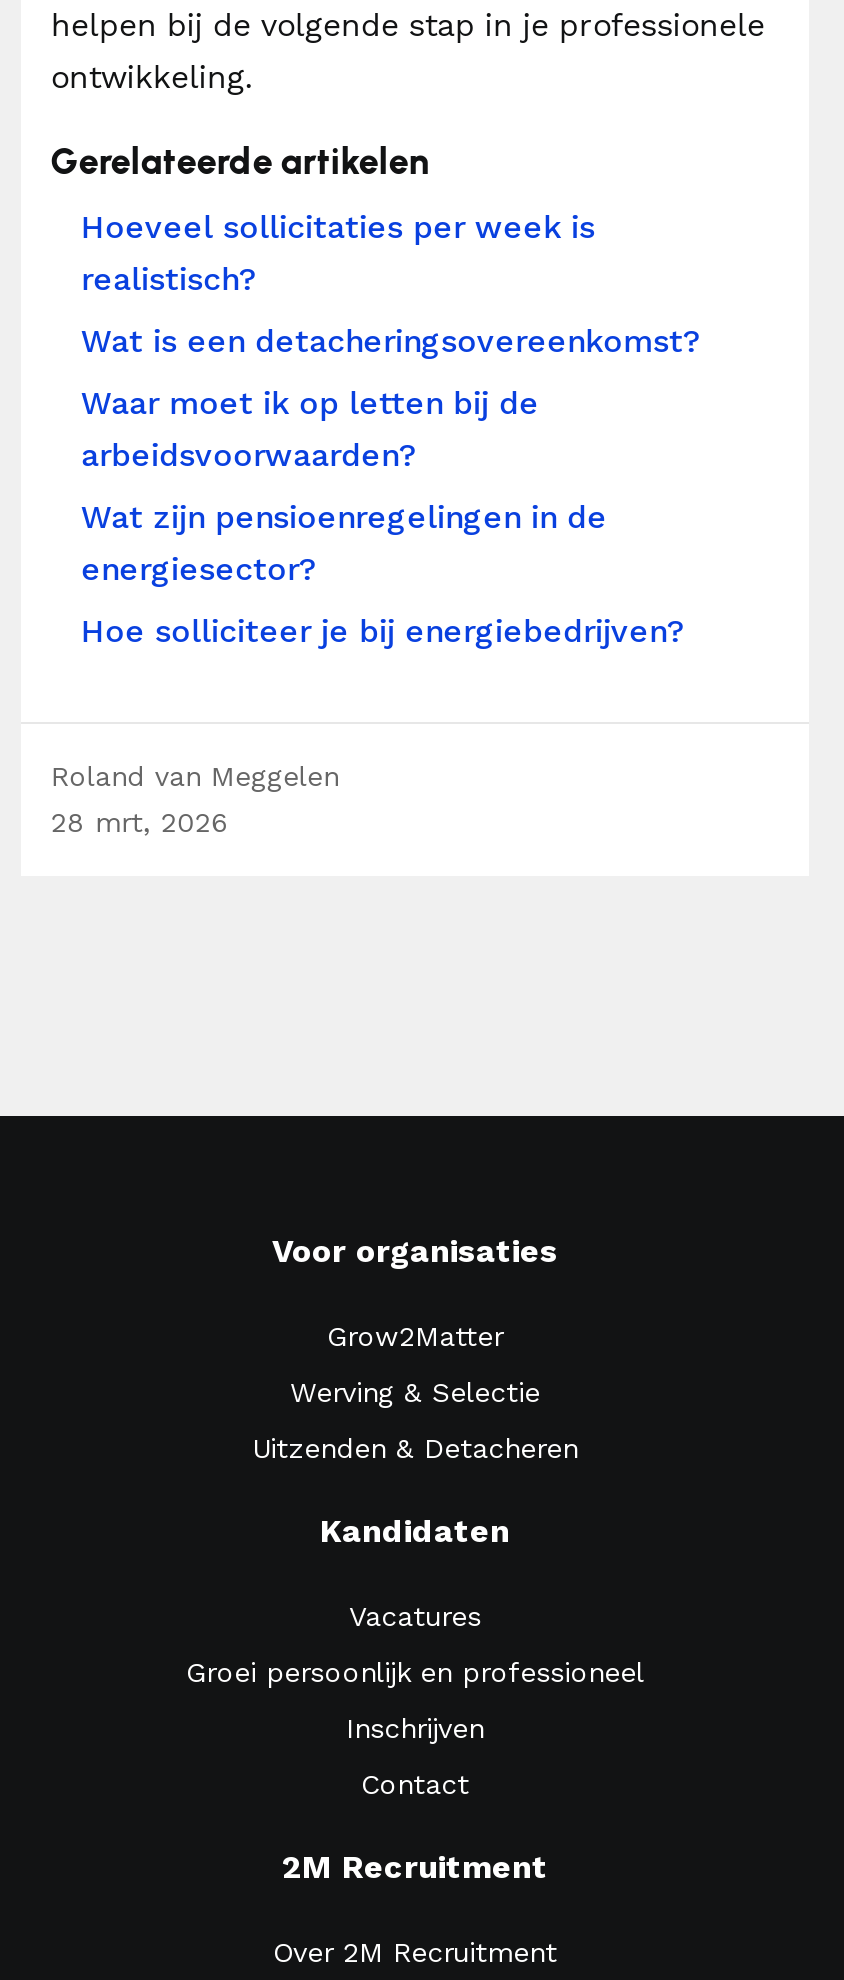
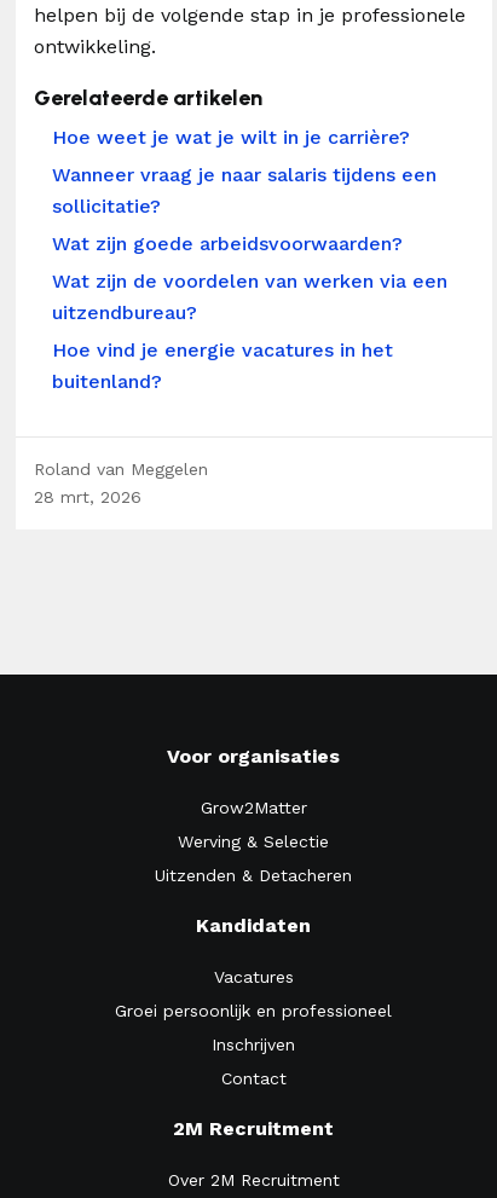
[81,209,595,299] Hoeveel sollicitaties per week is | realistisch? -> [52,126,410,149] Hoe weet je wat je wilt in je carrière?
[81,323,701,361] Wat is een detacheringsovereenkomst? -> [52,164,436,218] Wanneer vraag je naar salaris tijdens een | sollicitatie?
[81,385,539,475] Waar moet ik op letten bij de | arbeidsvoorwaarden? -> [52,233,403,256] Wat zijn goede arbeidsvoorwaarden?
[81,499,607,589] Wat zijn pensioenregelingen in de | energiesector? -> [52,270,447,324] Wat zijn de voordelen van werken via een | uitzendbureau?
[81,613,685,651] Hoe solliciteer je bij energiebedrijven? -> [52,339,393,393] Hoe vind je energie vacatures in het | buitenland?

